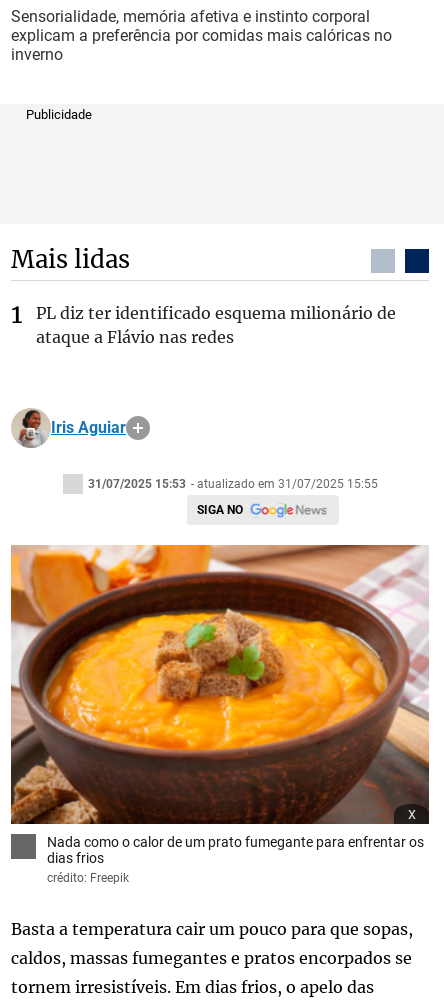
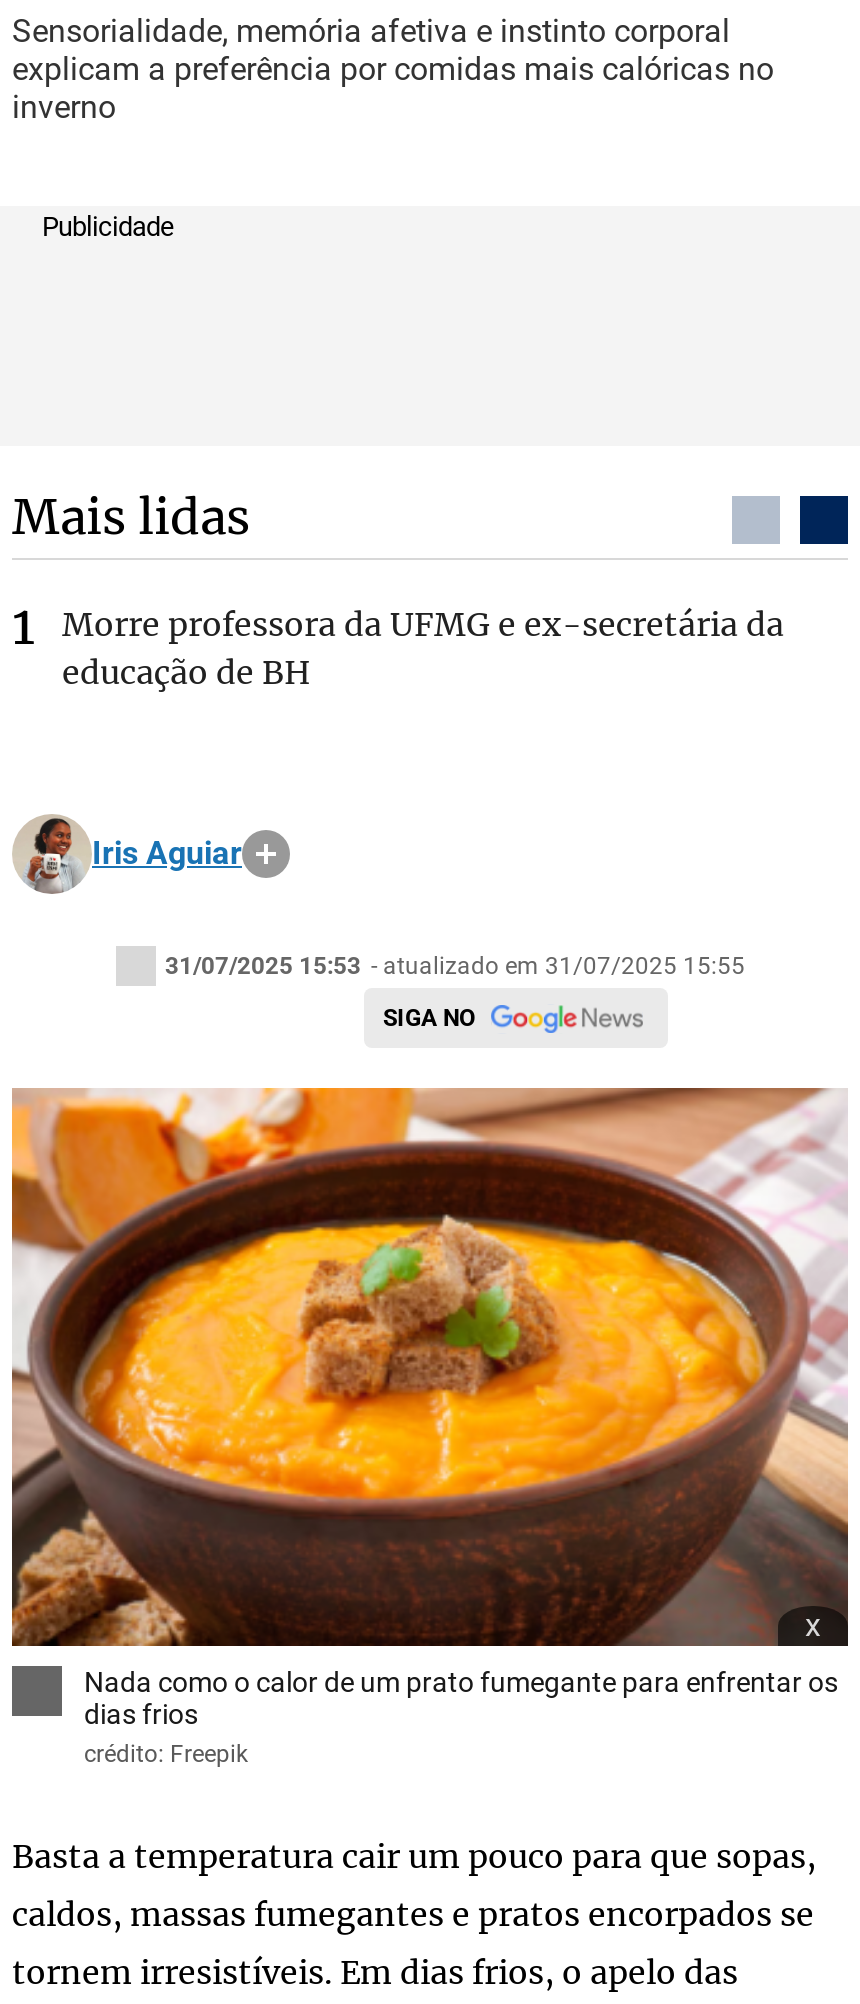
[36,303,396,347] PL diz ter identificado esquema milionário de | ataque a Flávio nas redes -> [62,604,784,692] Morre professora da UFMG e ex-secretária da | educação de BH

